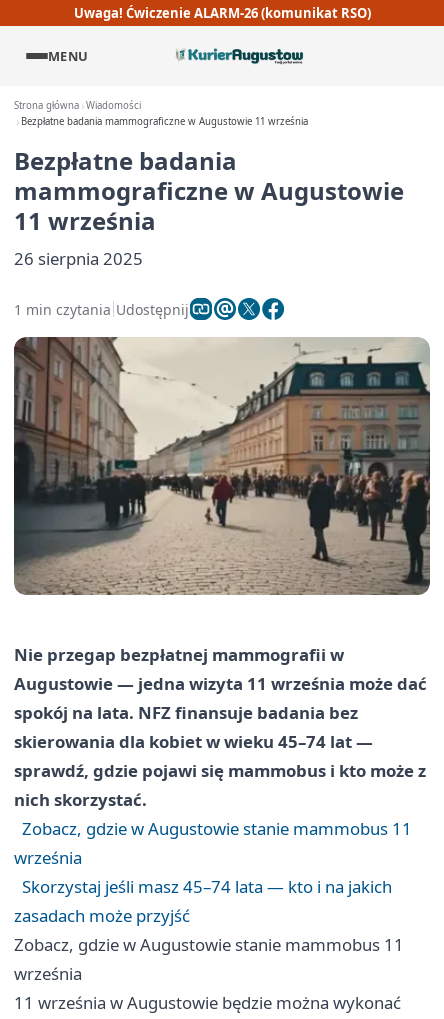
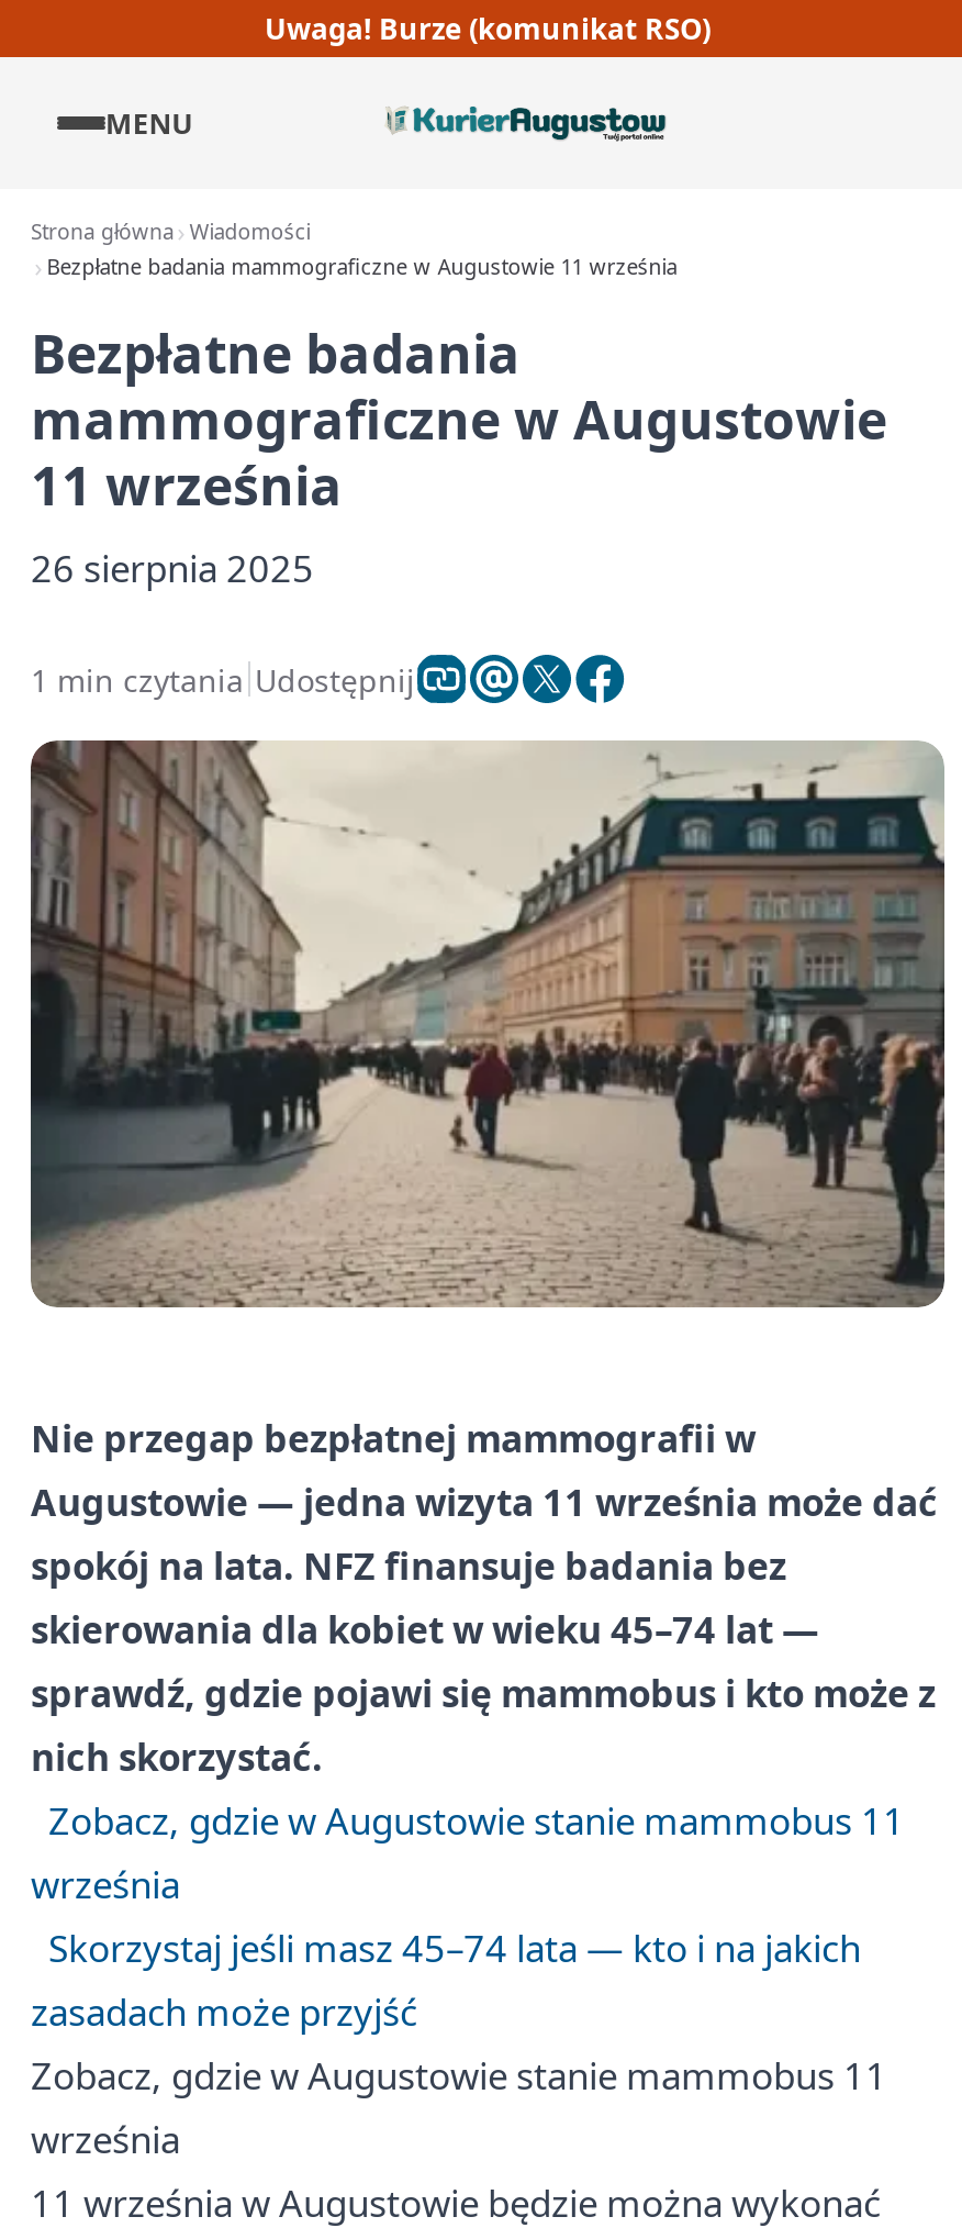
[73,4,370,22] Uwaga! Ćwiczenie ALARM-26 (komunikat RSO) -> [265,8,711,48] Uwaga! Burze (komunikat RSO)

